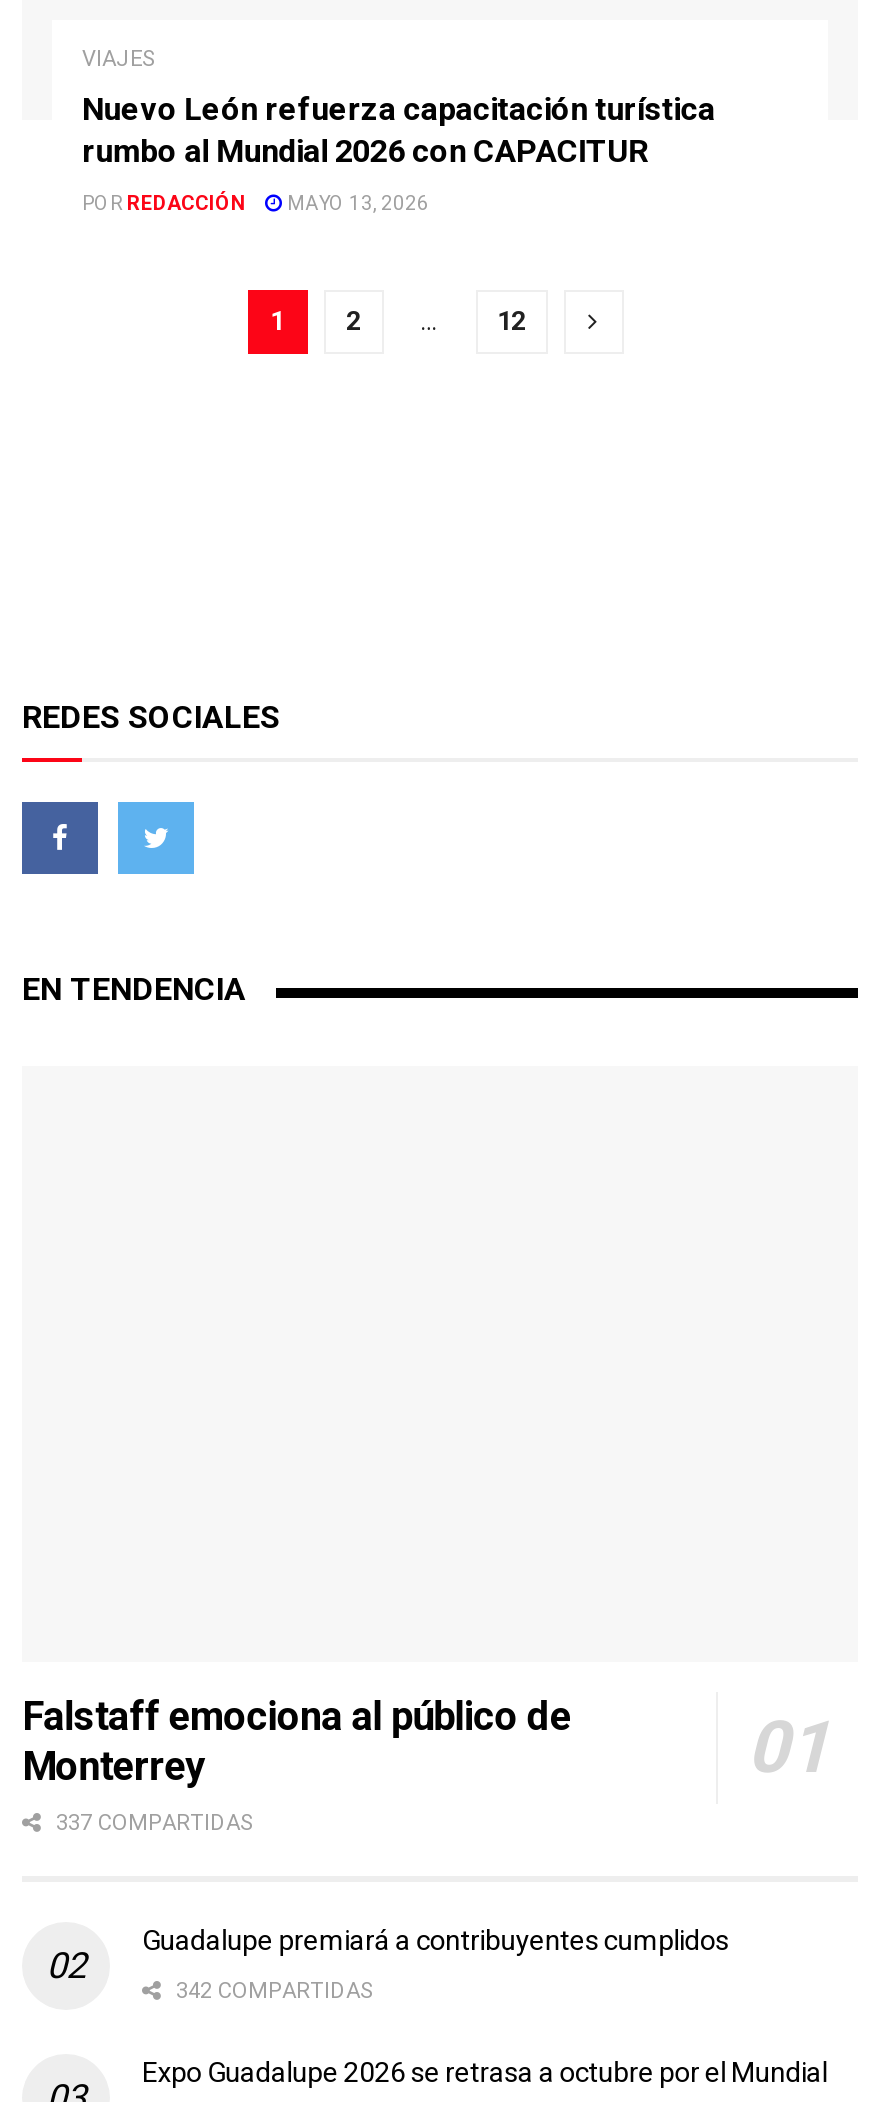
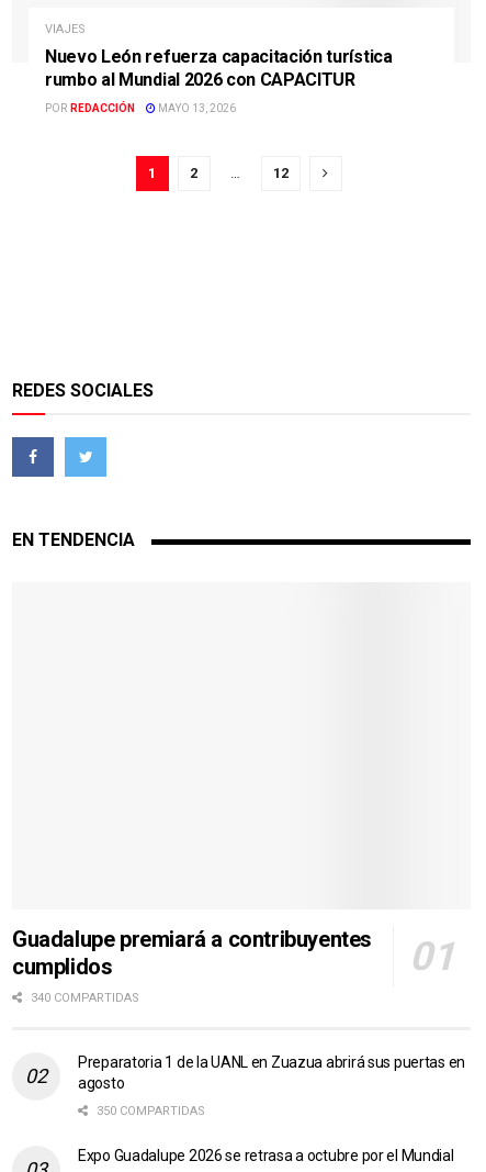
[22,1693,571,1837] Falstaff emociona al público de | Monterrey | 337 COMPARTIDAS -> [12,927,372,1006] Guadalupe premiará a contribuyentes | cumplidos | 340 COMPARTIDAS
[142,1925,729,1957] Guadalupe premiará a contribuyentes cumplidos -> [78,1054,465,1092] Preparatoria 1 de la UANL en Zuazua abrirá sus puertas en | agosto
[170,1979,374,2005] 342 COMPARTIDAS -> [93,1104,205,1119] 350 COMPARTIDAS

